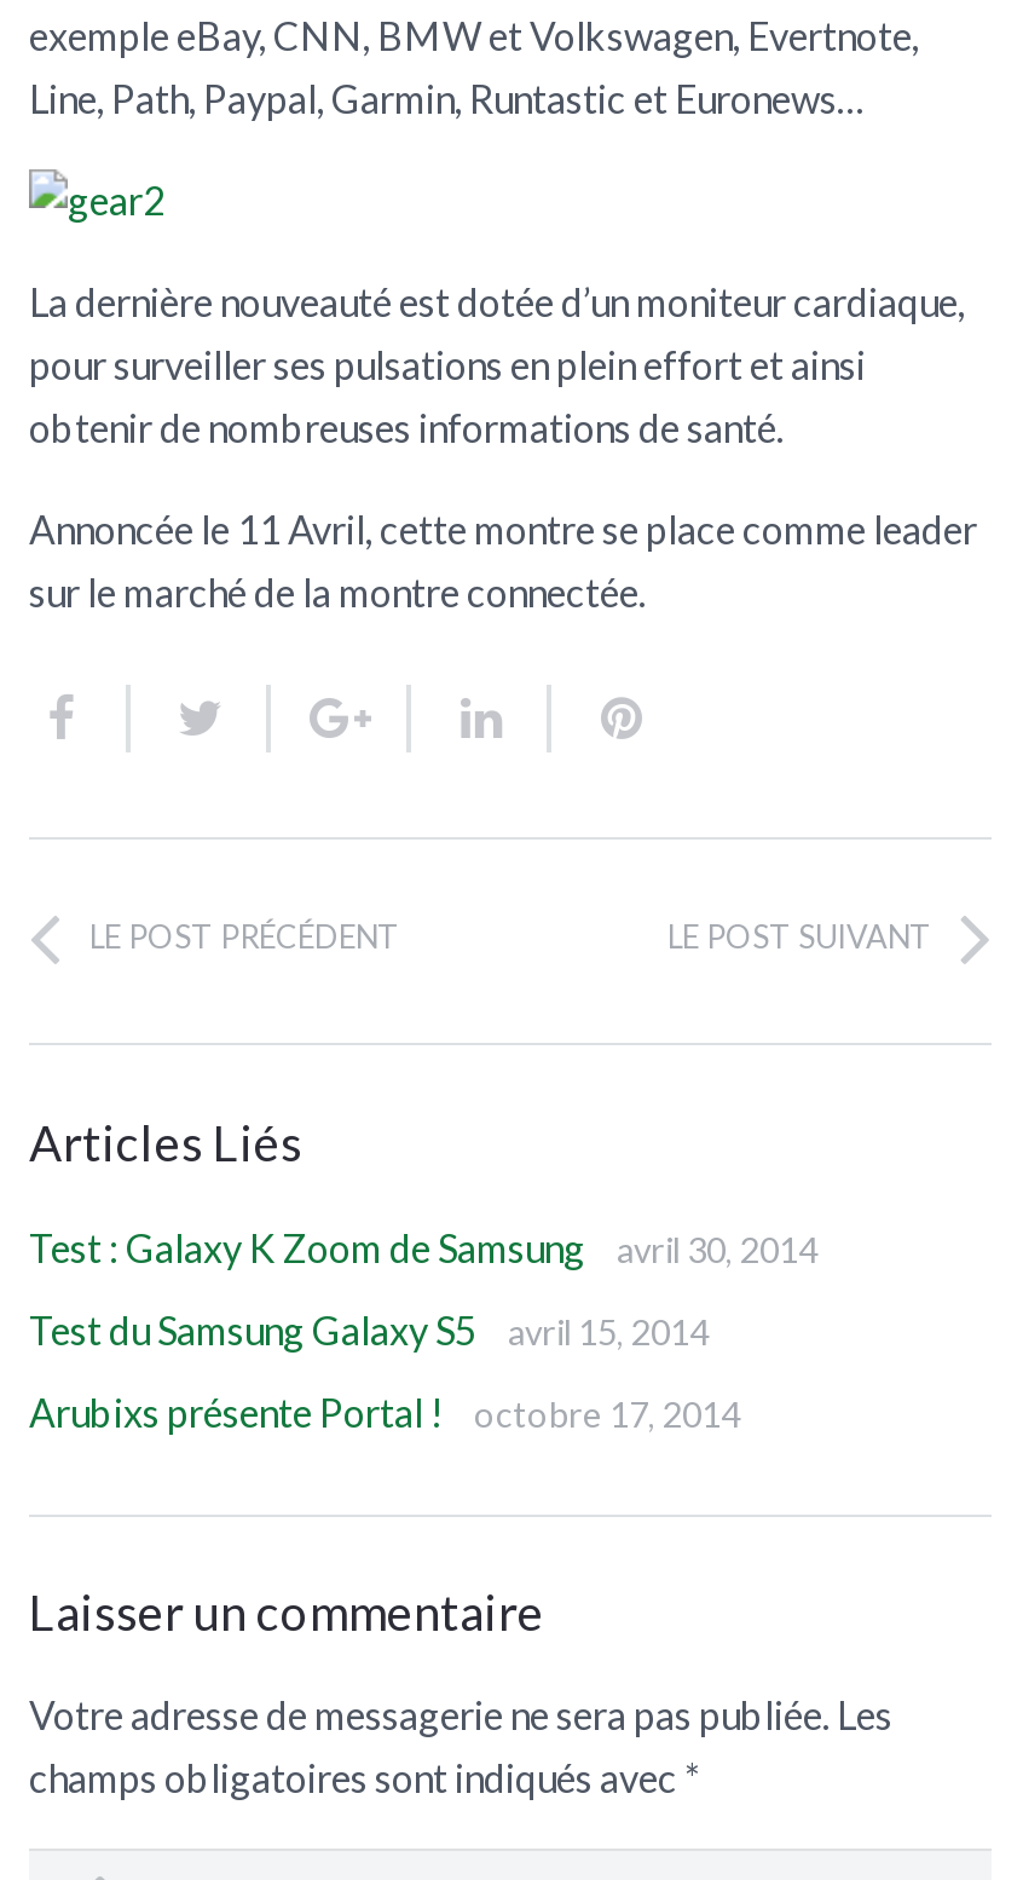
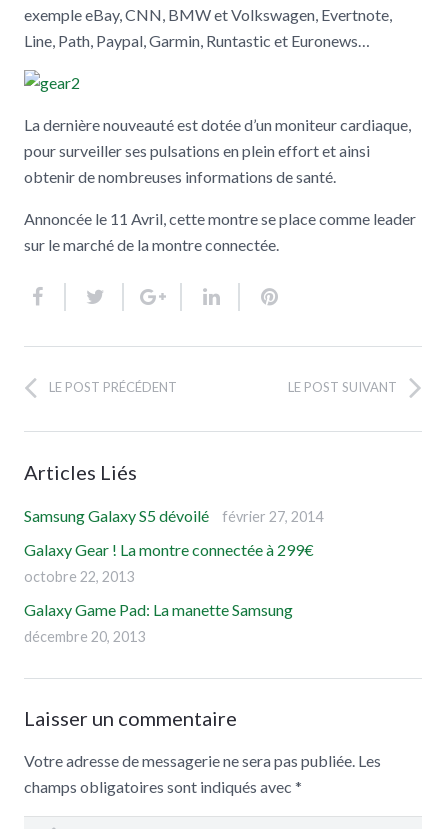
[29,1224,817,1434] Test : Galaxy K Zoom de Samsung | avril 30, 2014 | Test du Samsung Galaxy S5 | avril 15, 2014 | Arubixs présente Portal ! | octobre 17, 2014 -> [24,506,323,645] Samsung Galaxy S5 dévoilé | février 27, 2014 | Galaxy Gear ! La montre connectée à 299€ | octobre 22, 2013 | Galaxy Game Pad: La manette Samsung | décembre 20, 2013

